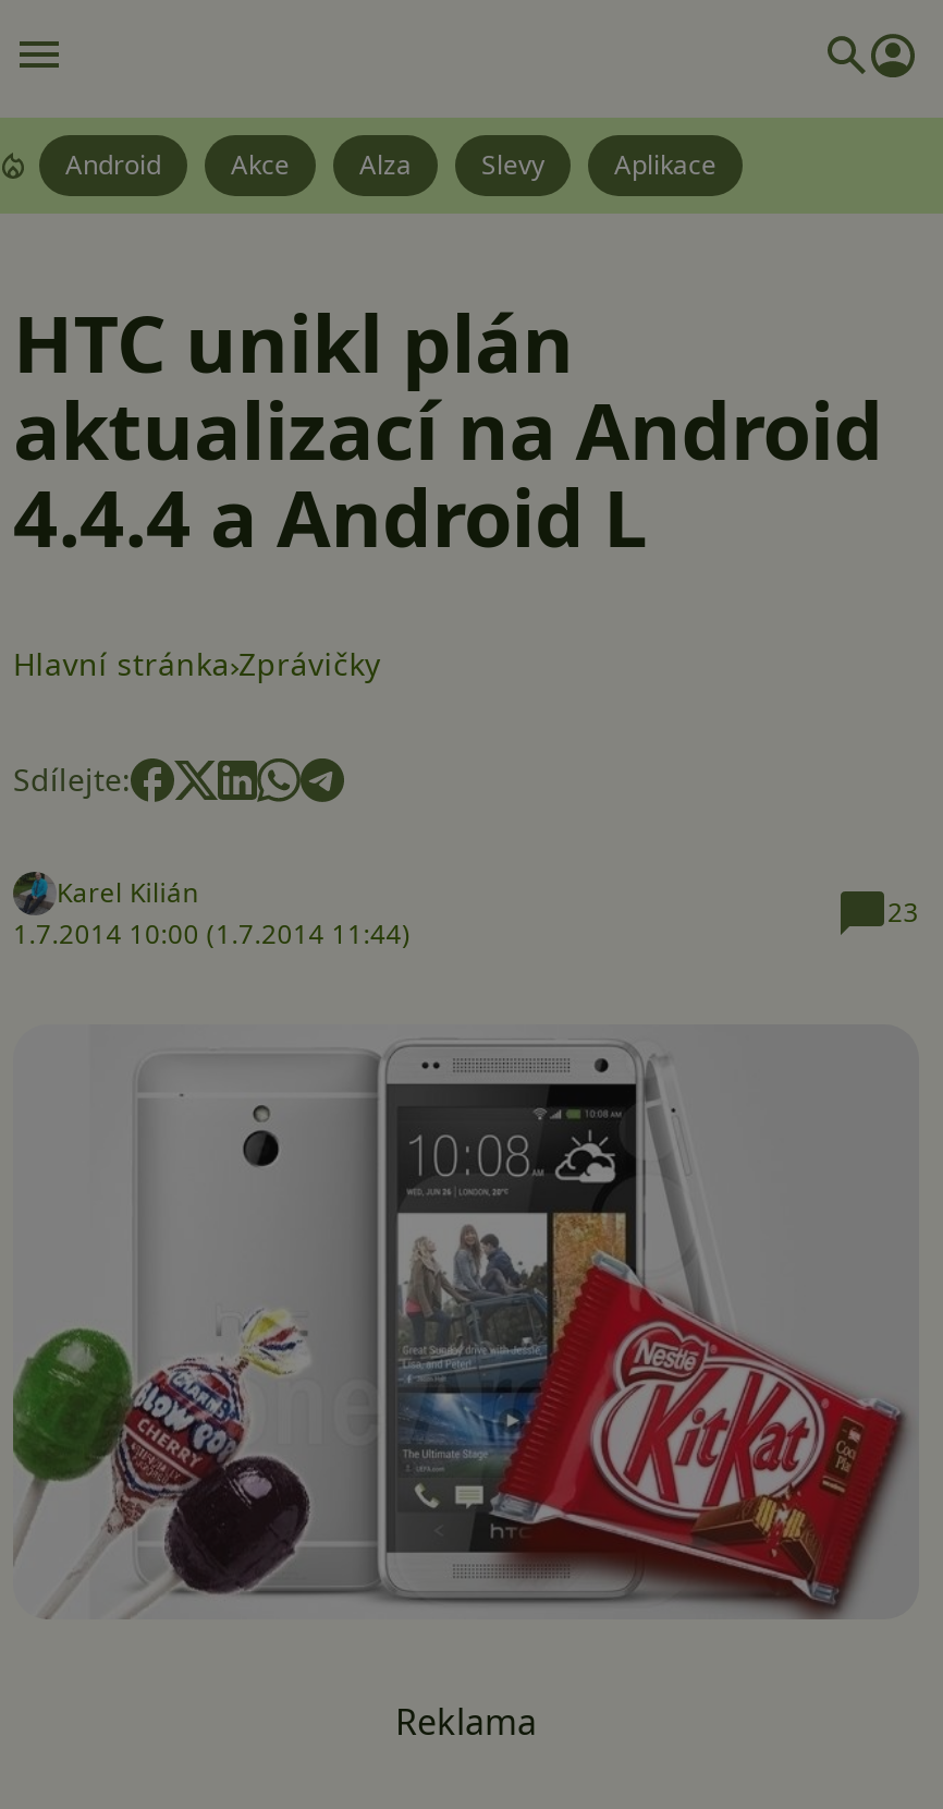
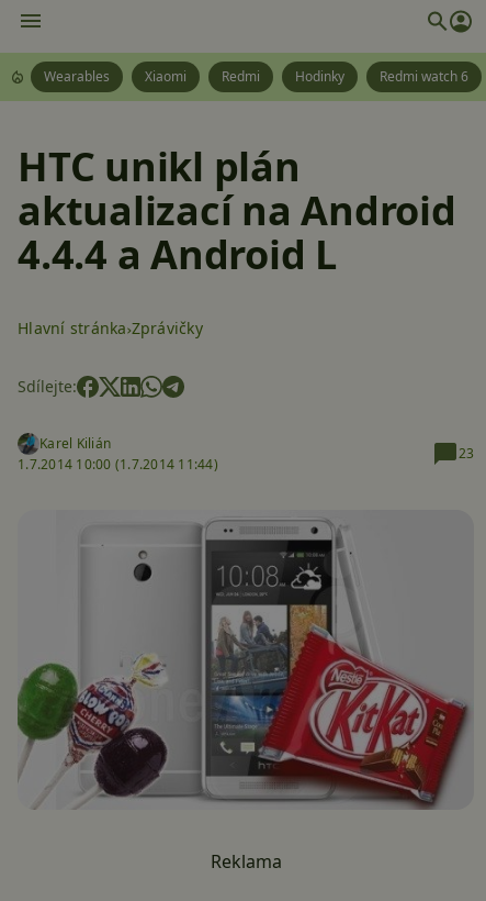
[65,146,717,183] Android | Akce | Alza | Slevy | Aplikace -> [44,67,468,86] Wearables | Xiaomi | Redmi | Hodinky | Redmi watch 6

